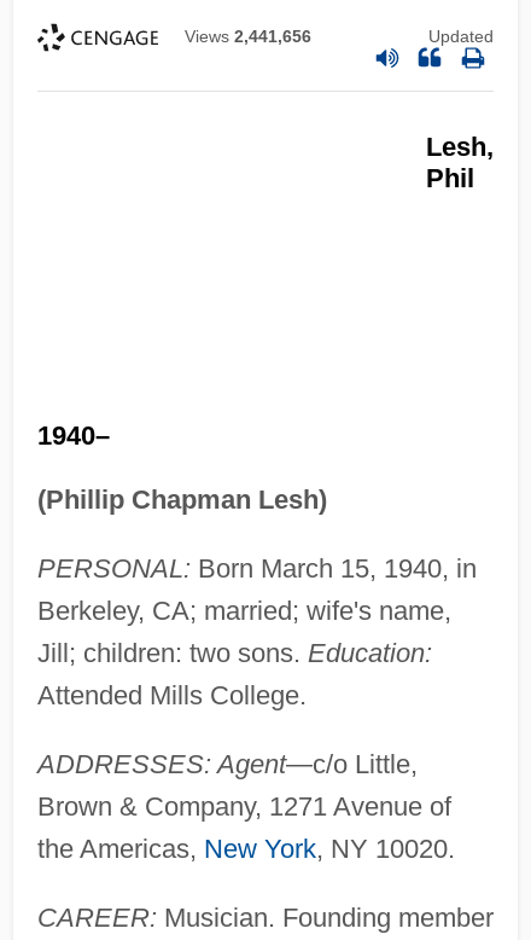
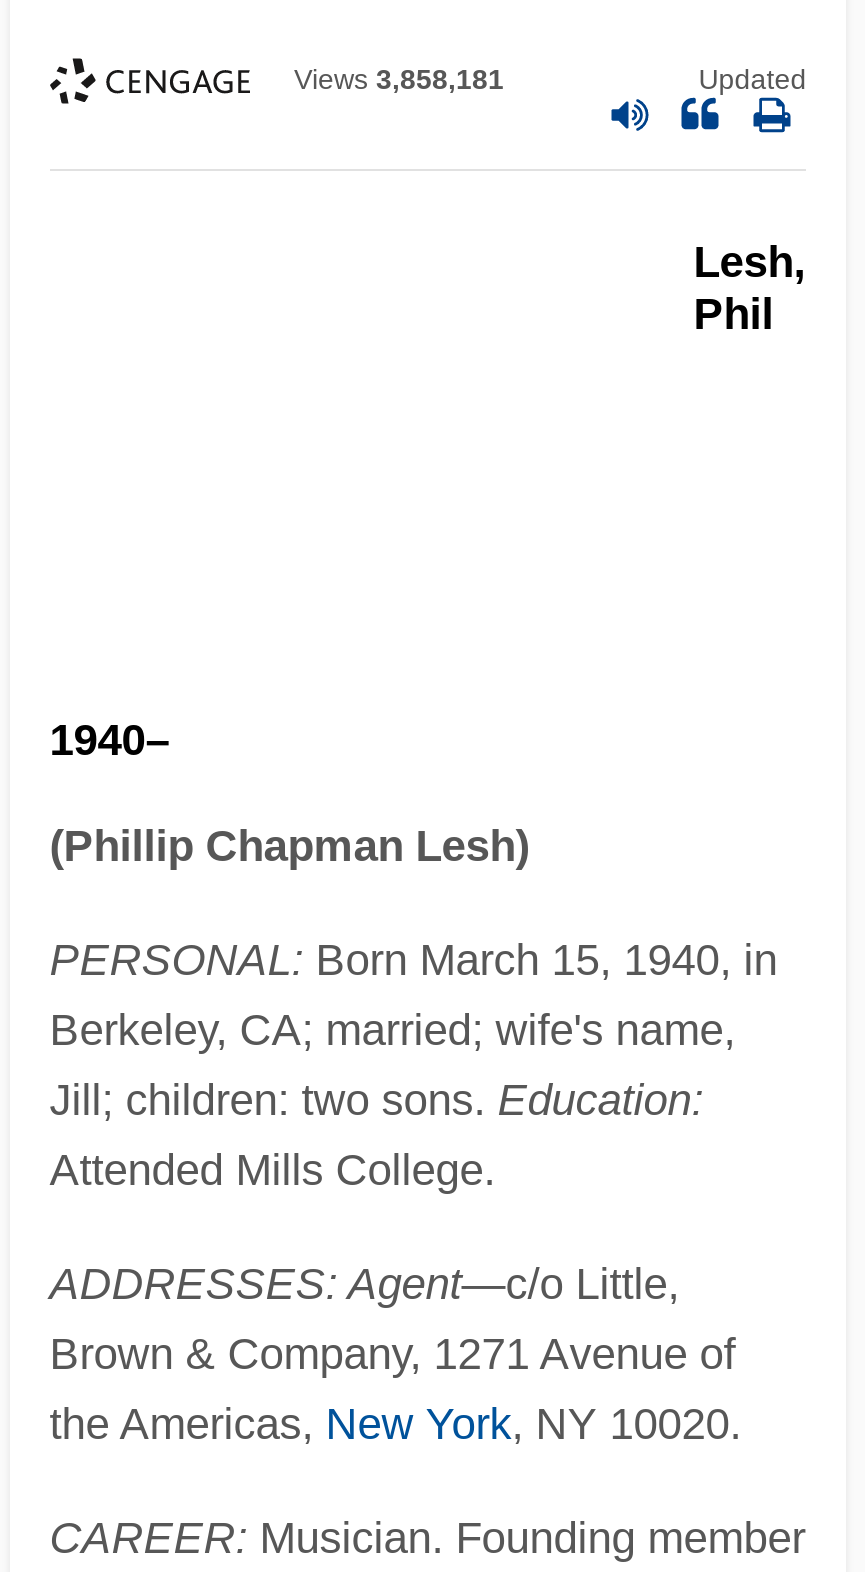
[185,27,311,47] Views 2,441,656 -> [294,64,504,96] Views 3,858,181

